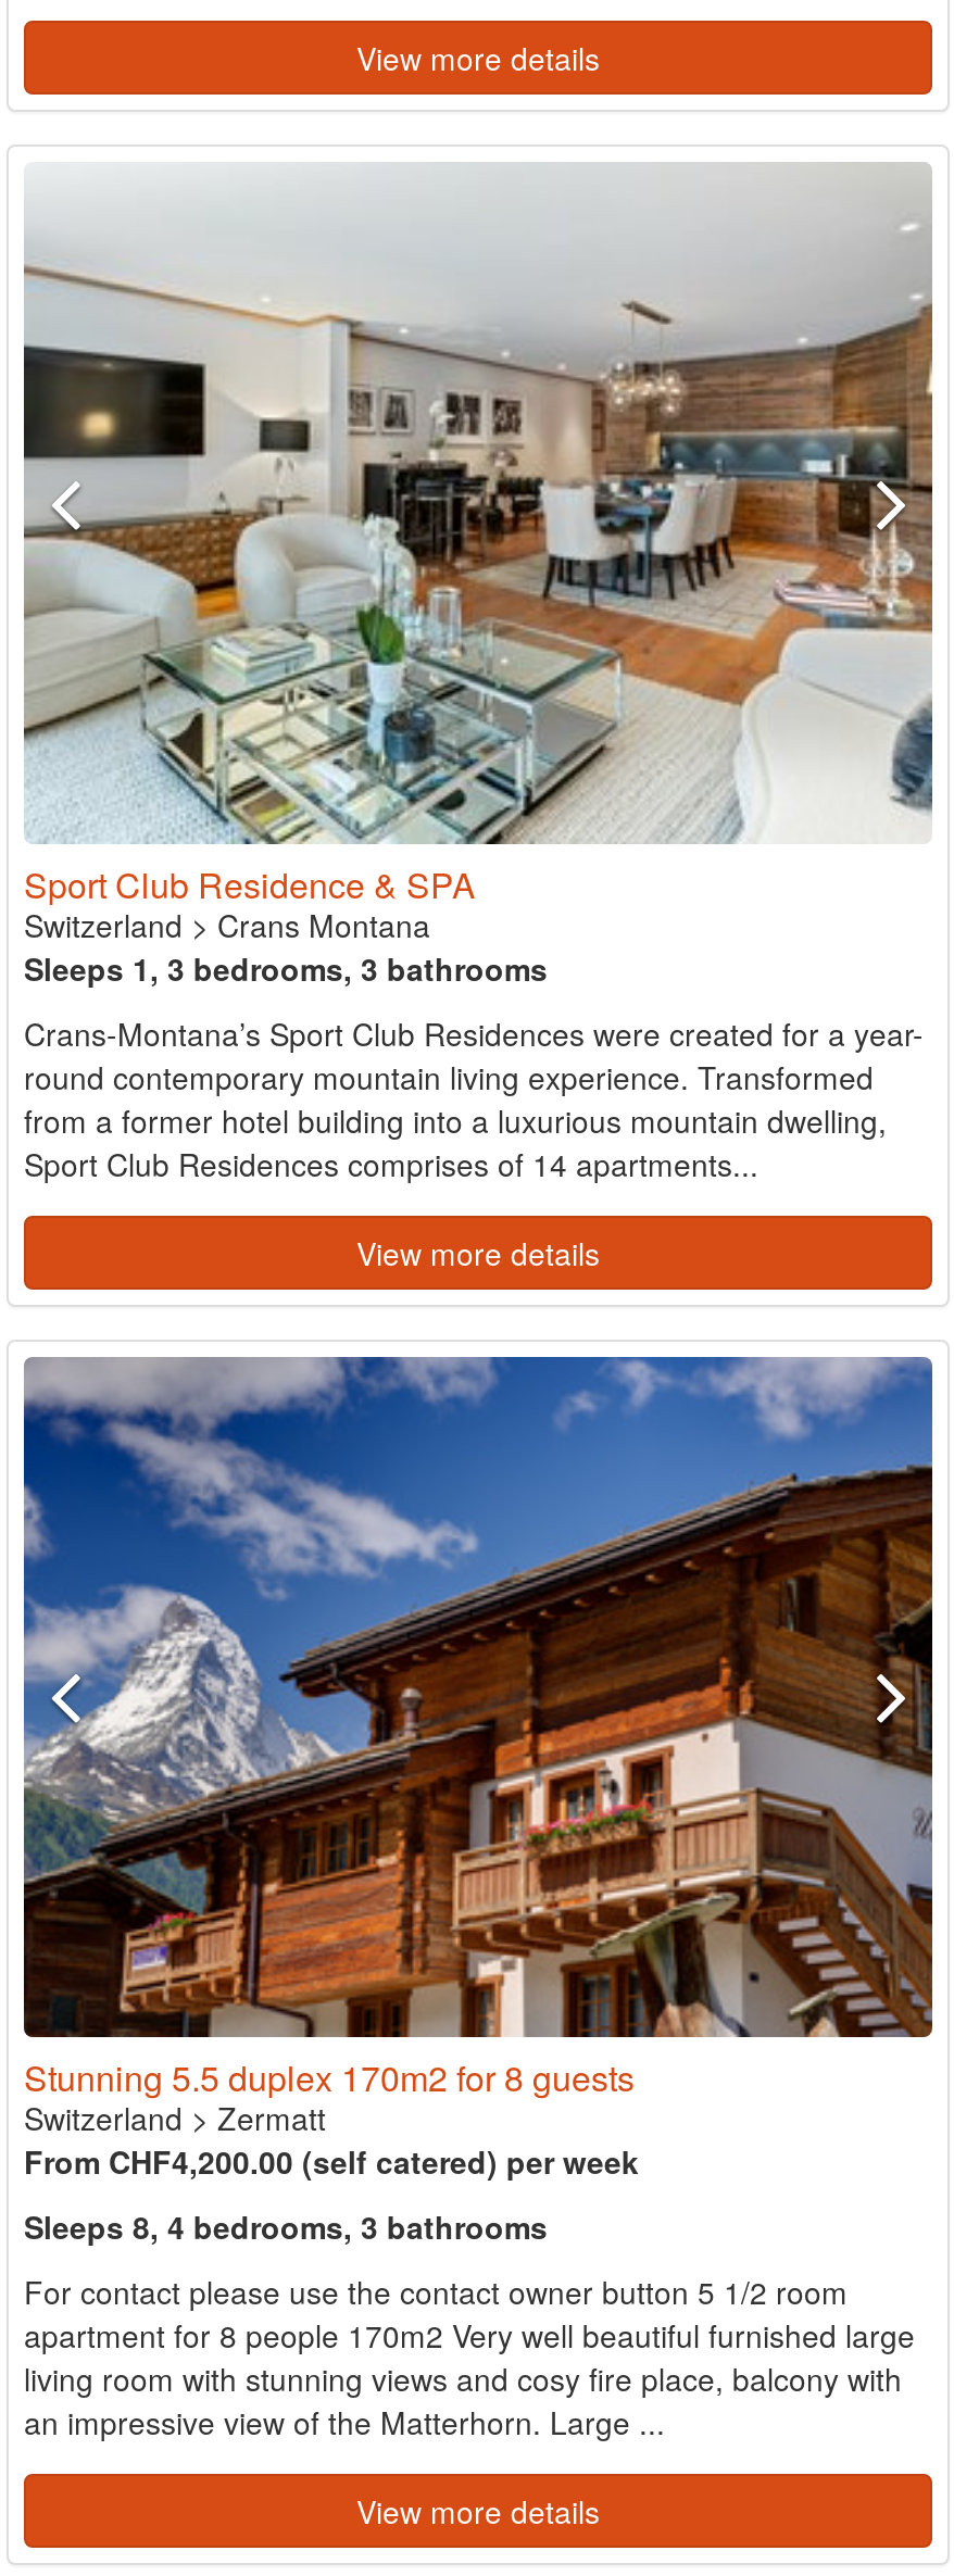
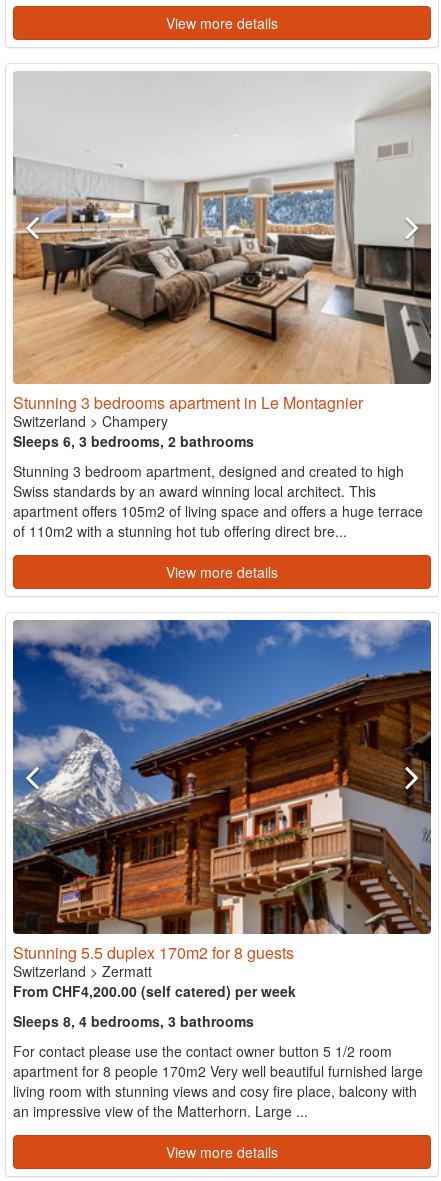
[22,206,934,989] [image] | Sport Club Residence & SPA | Switzerland > Crans Montana | Sleeps 1, 3 bedrooms, 3 bathrooms -> [13,89,432,451] [image] | Stunning 3 bedrooms apartment in Le Montagnier | Switzerland > Champery | Sleeps 6, 3 bedrooms, 2 bathrooms
[24,1010,924,1184] Crans-Montana’s Sport Club Residences were created for a year- | round contemporary mountain living experience. Transformed | from a former hotel building into a luxurious mountain dwelling, | Sport Club Residences comprises of 14 apartments... -> [13,461,423,541] Stunning 3 bedroom apartment, designed and created to high | Swiss standards by an award winning local architect. This | apartment offers 105m2 of living space and offers a huge terrace | of 110m2 with a stunning hot tub offering direct bre...

